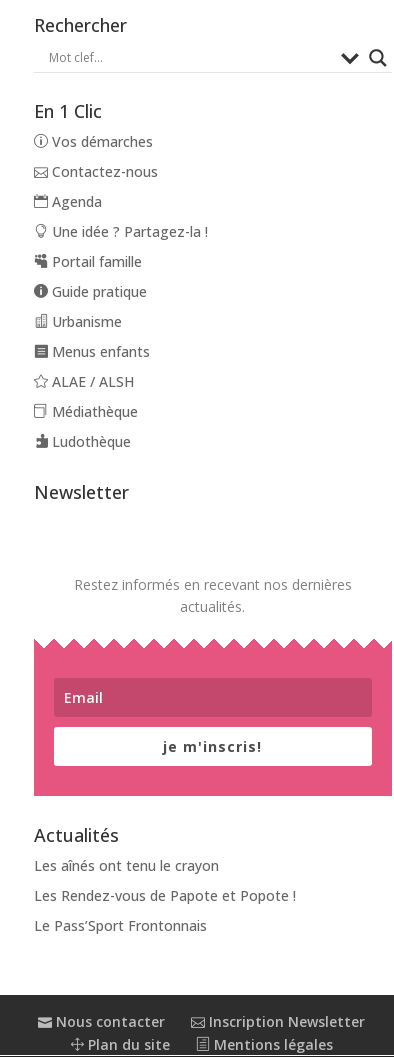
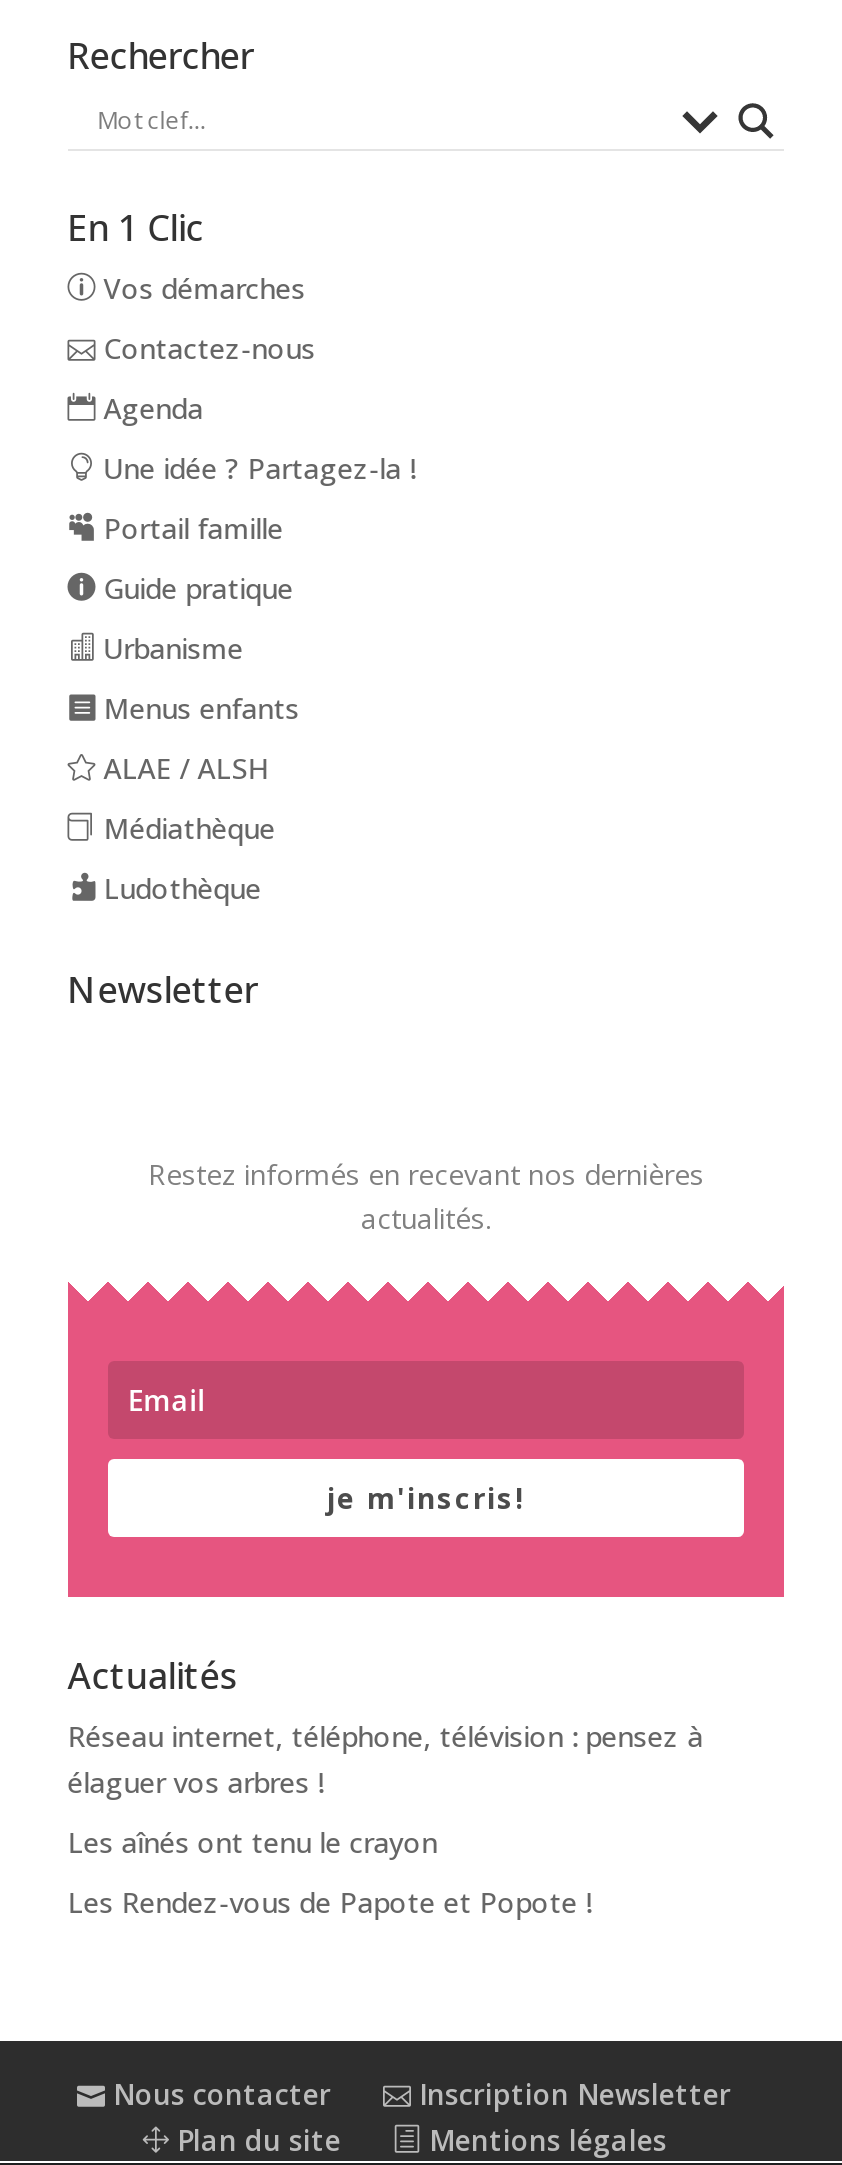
none -> [68,1716,704,1800] Réseau internet, téléphone, télévision : pensez à | élaguer vos arbres !
moved [34,856,296,905] -> [68,1822,592,1920]: Les aînés ont tenu le crayon | Les Rendez-vous de Papote et Popote !
[34,916,207,935] Le Pass’Sport Frontonnais -> none

